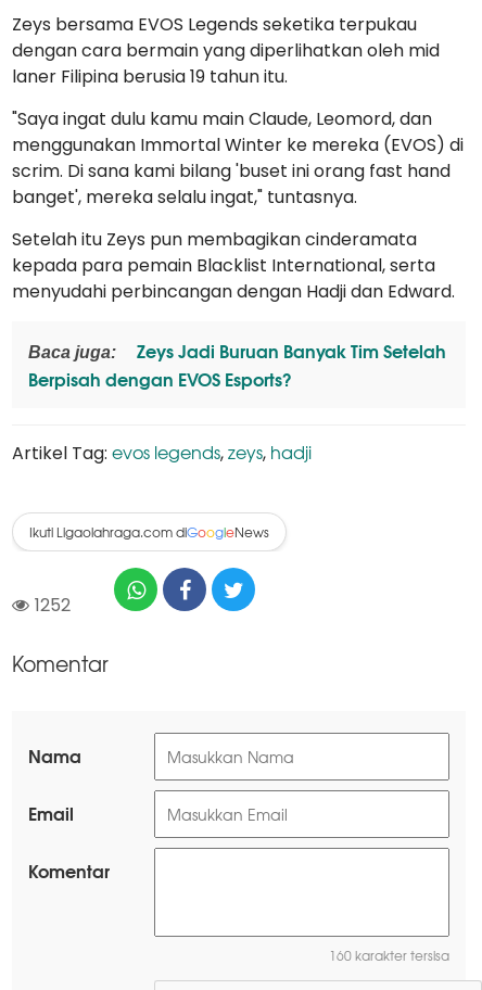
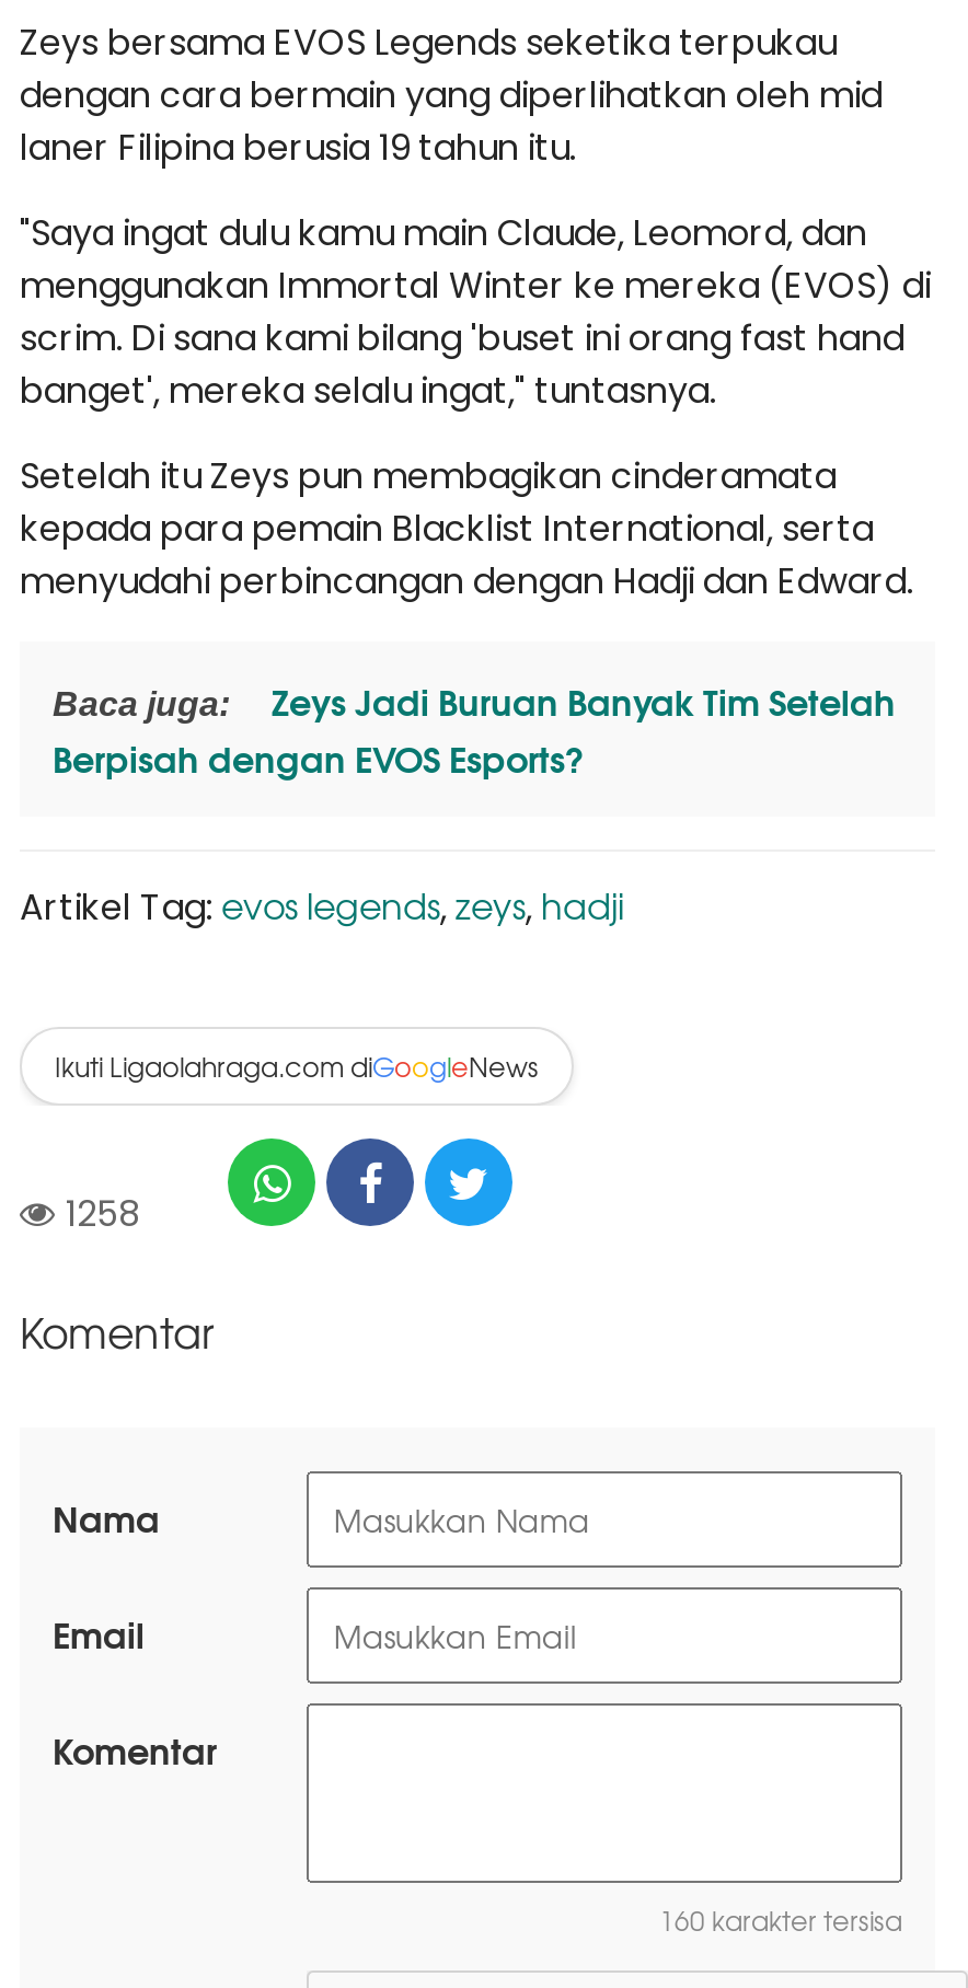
[35,596,71,613] 1252 -> [66,1195,140,1230] 1258

